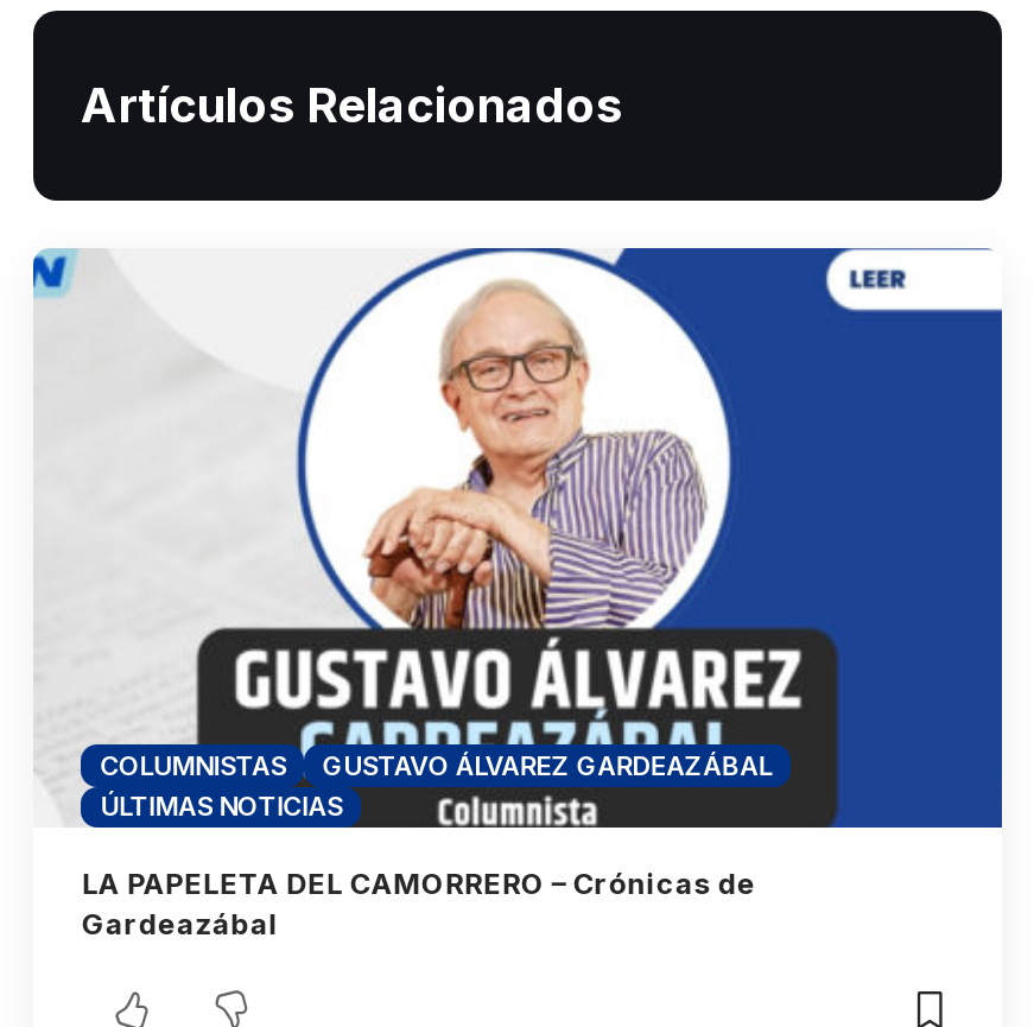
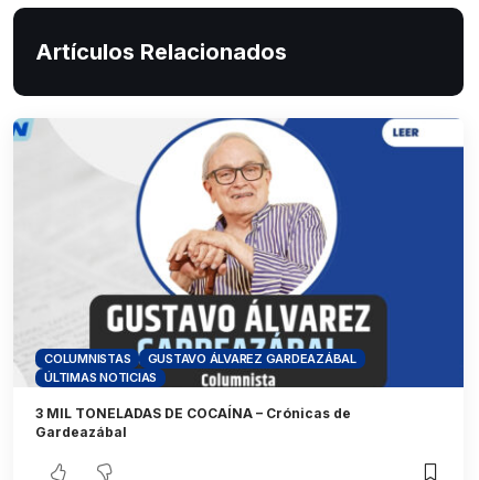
[82,867,756,902] LA PAPELETA DEL CAMORRERO – Crónicas de -> [36,406,351,422] 3 MIL TONELADAS DE COCAÍNA – Crónicas de

